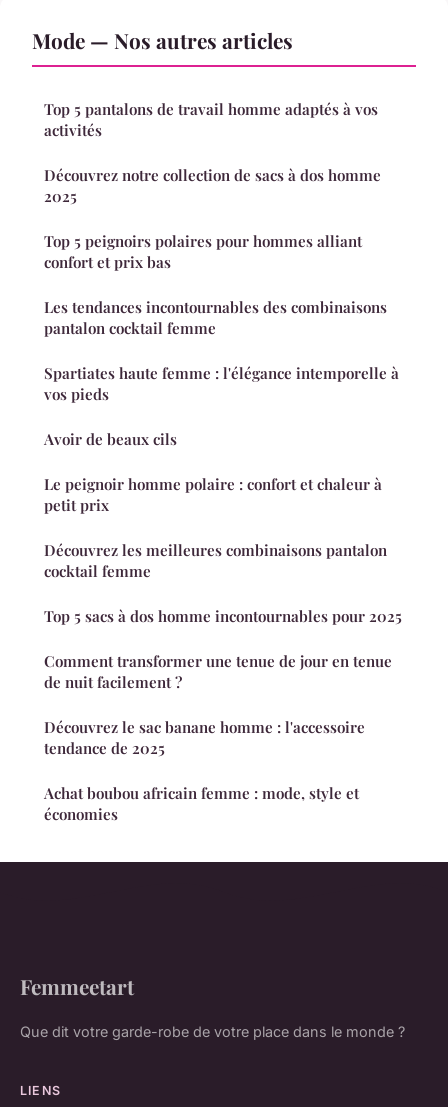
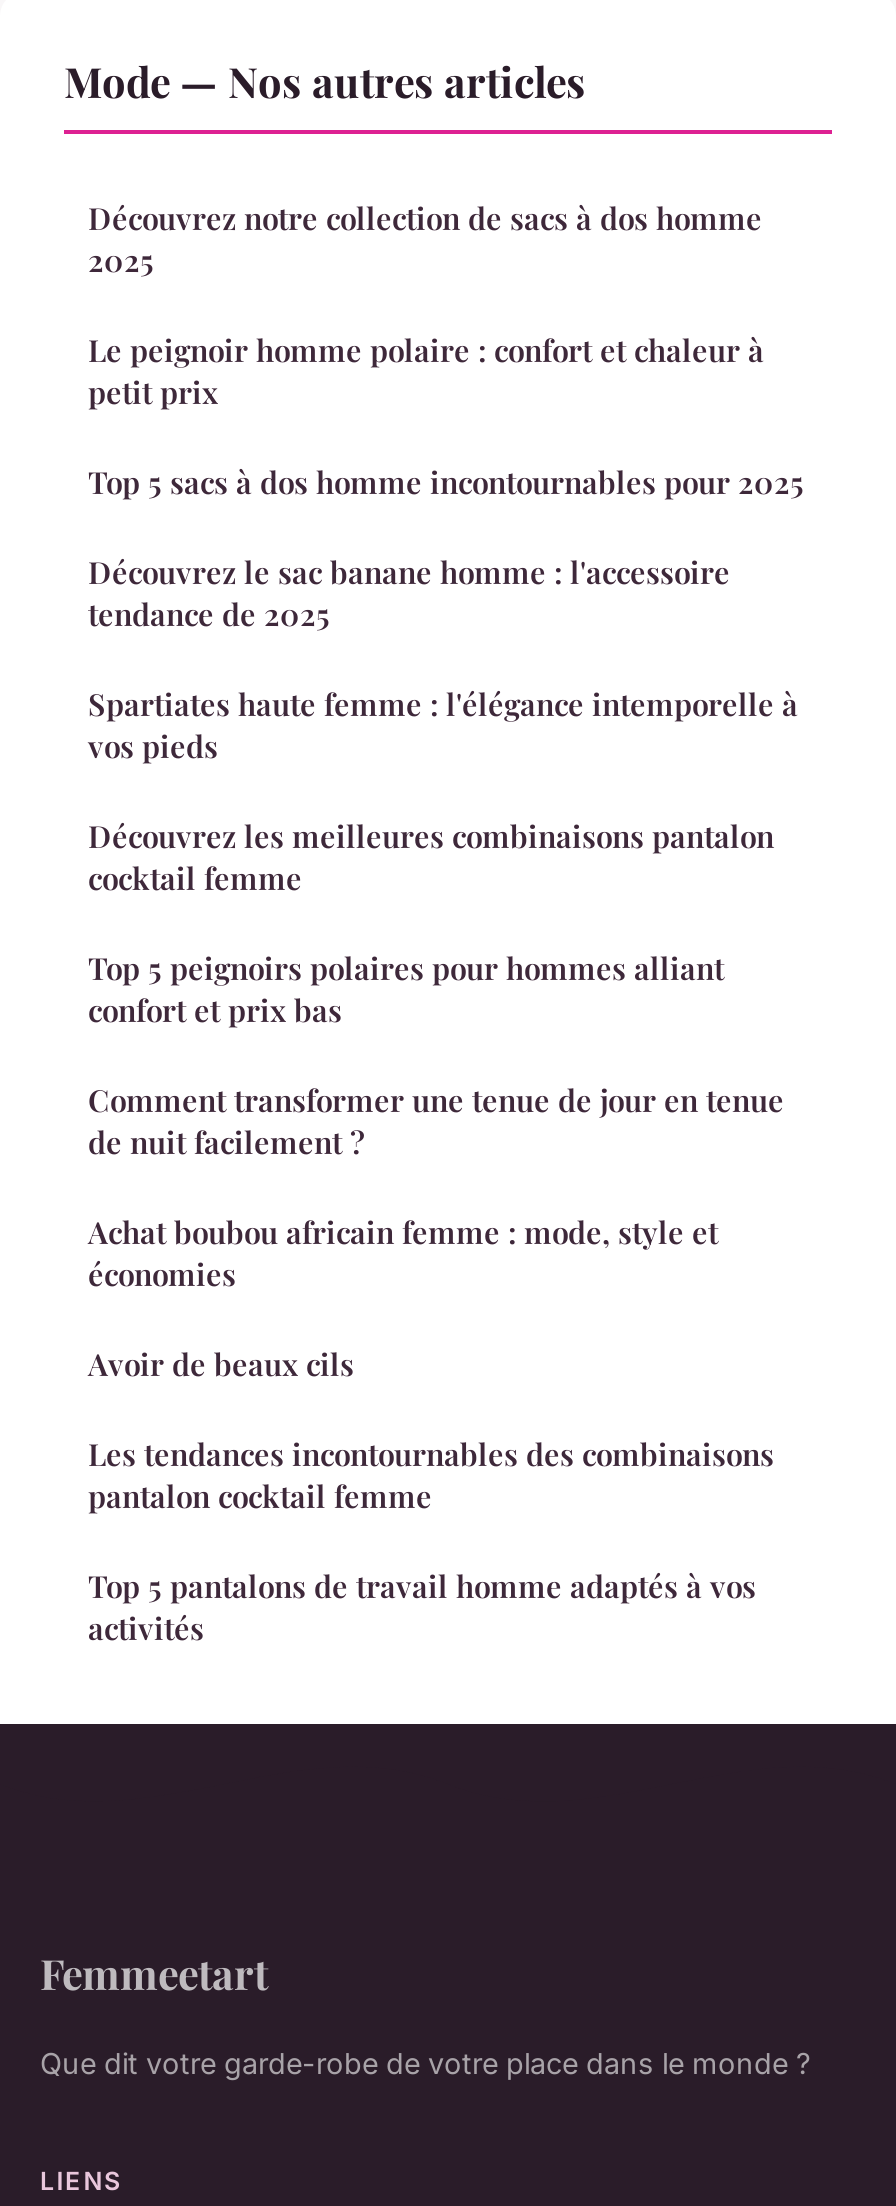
moved [44,99,378,140] -> [88,1566,756,1648]: Top 5 pantalons de travail homme adaptés à vos | activités
moved [44,165,402,824] -> [88,198,804,1516]: Découvrez notre collection de sacs à dos homme | 2025 | Top 5 peignoirs polaires pour hommes alliant | ... | Achat boubou africain femme : mode, style et | économies

